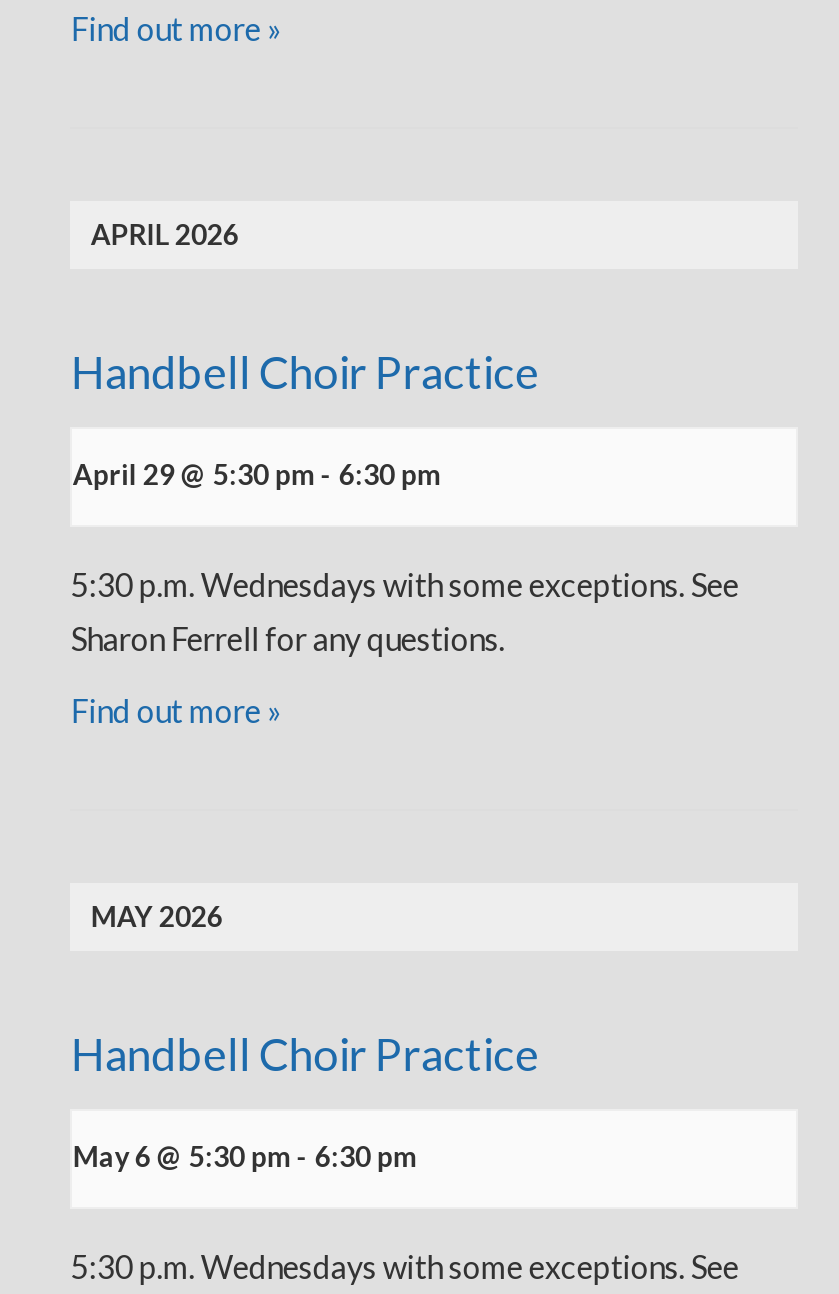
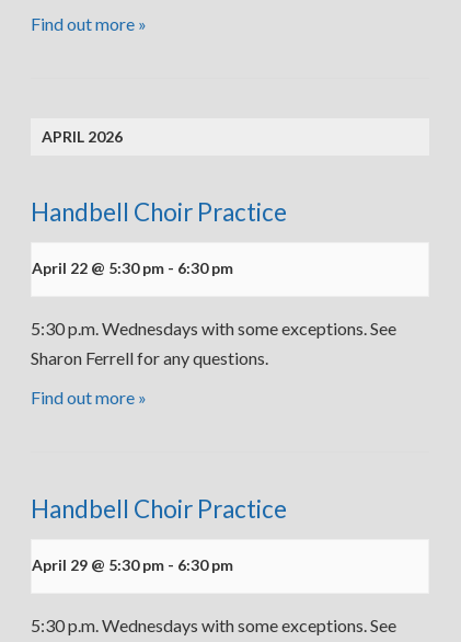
[73,457,441,491] April 29 @ 5:30 pm - 6:30 pm -> [32,259,234,277] April 22 @ 5:30 pm - 6:30 pm
[91,899,223,933] MAY 2026 -> none
[73,1139,417,1173] May 6 @ 5:30 pm - 6:30 pm -> [32,555,234,574] April 29 @ 5:30 pm - 6:30 pm

